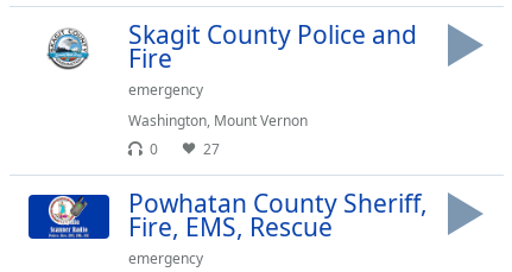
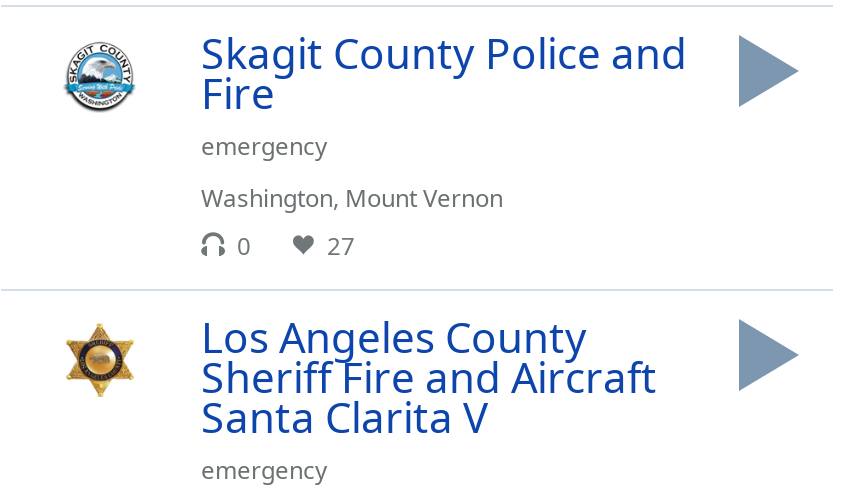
[27,186,428,243] [image] | Powhatan County Sheriff, | Fire, EMS, Rescue -> [33,309,657,445] [image] | Los Angeles County | Sheriff Fire and Aircraft | Santa Clarita V

